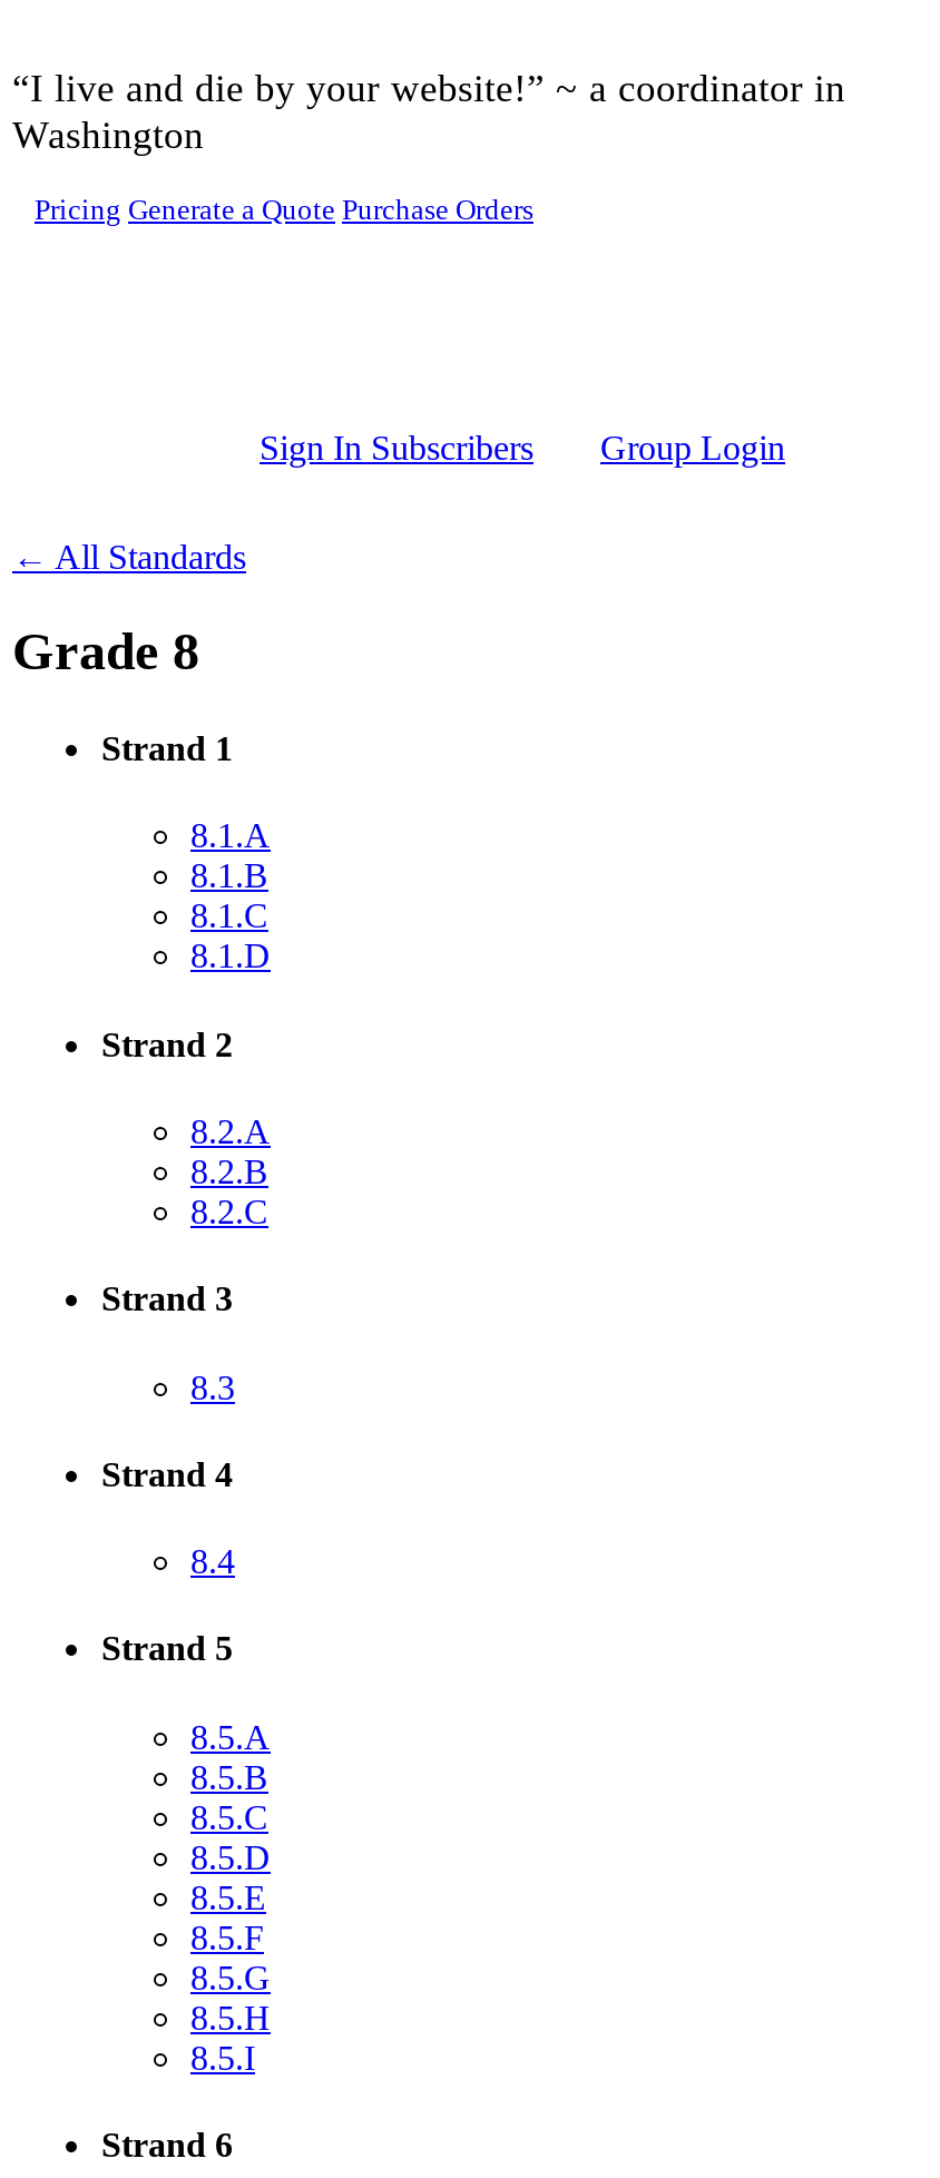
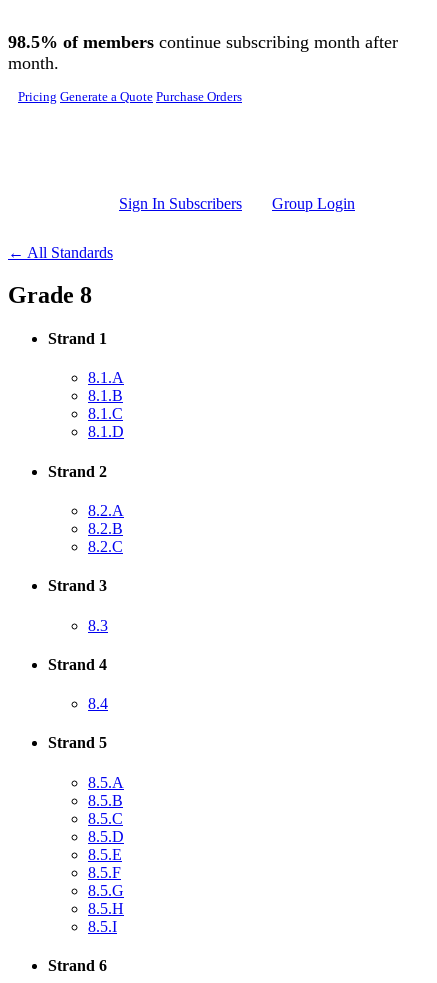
[12,66,845,157] “I live and die by your website!” ~ a coordinator in | Washington -> [8,32,398,73] 98.5% of members continue subscribing month after | month.

